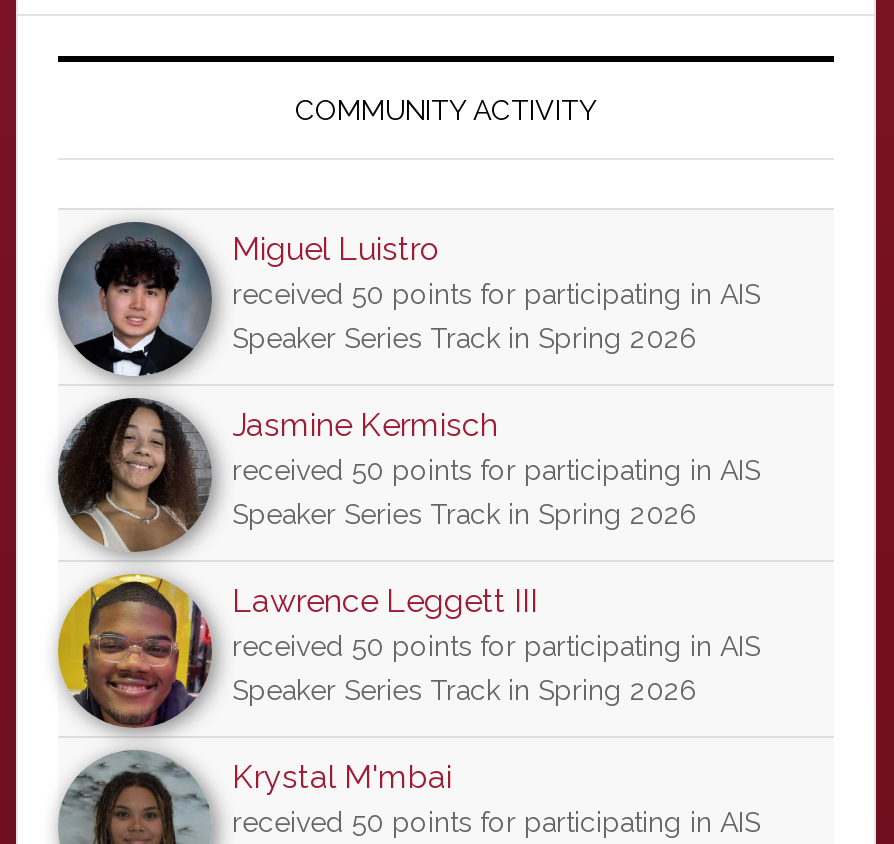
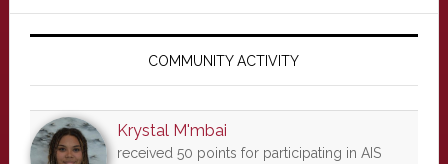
[56,224,760,738] [image] | Miguel Luistro | received 50 points for participating in AIS | Speaker Series Track in Spring 2026 | Jasmine Kermisch | received 50 points for participating in AIS | Speaker Series Track in Spring 2026 | Lawrence Leggett III | received 50 points for participating in AIS | Speaker Series Track in Spring 2026 -> none

